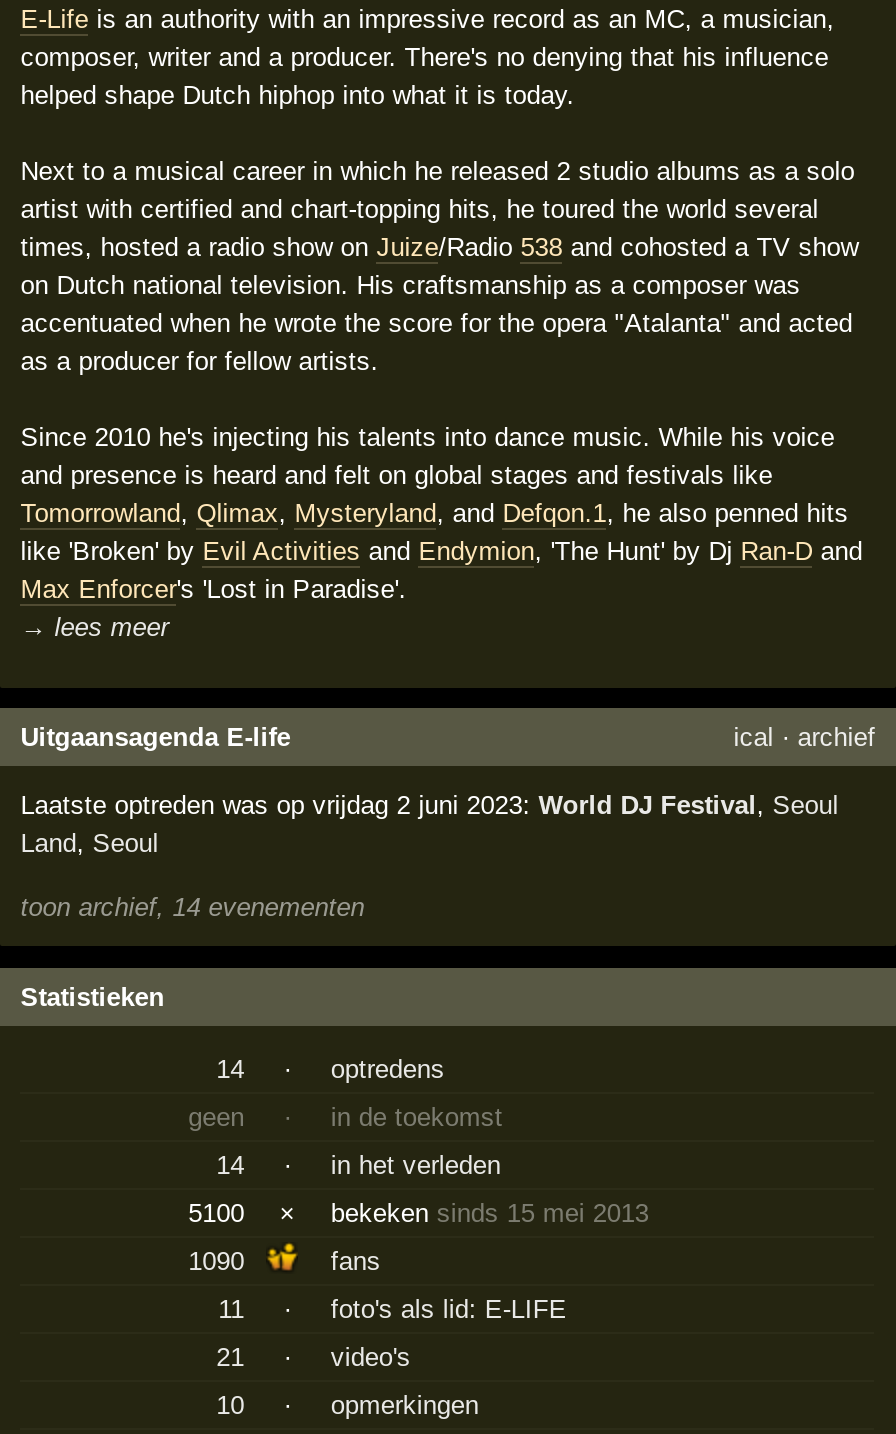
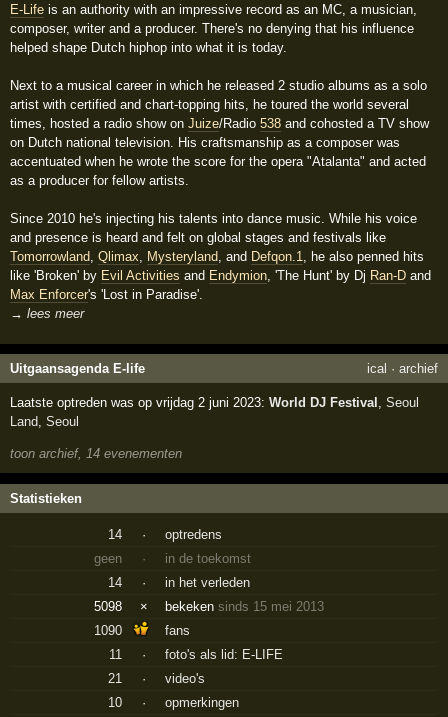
[188,1198,244,1228] 5100 -> [94,599,122,614] 5098

